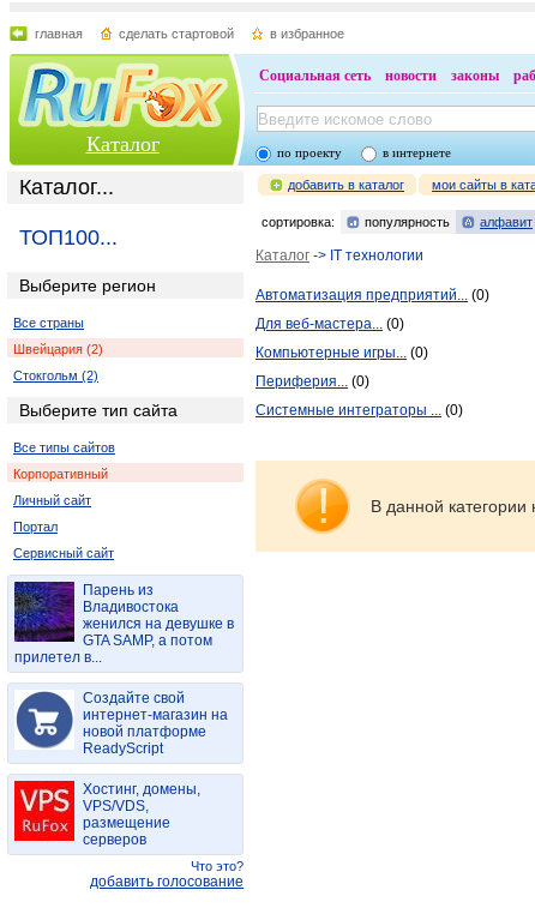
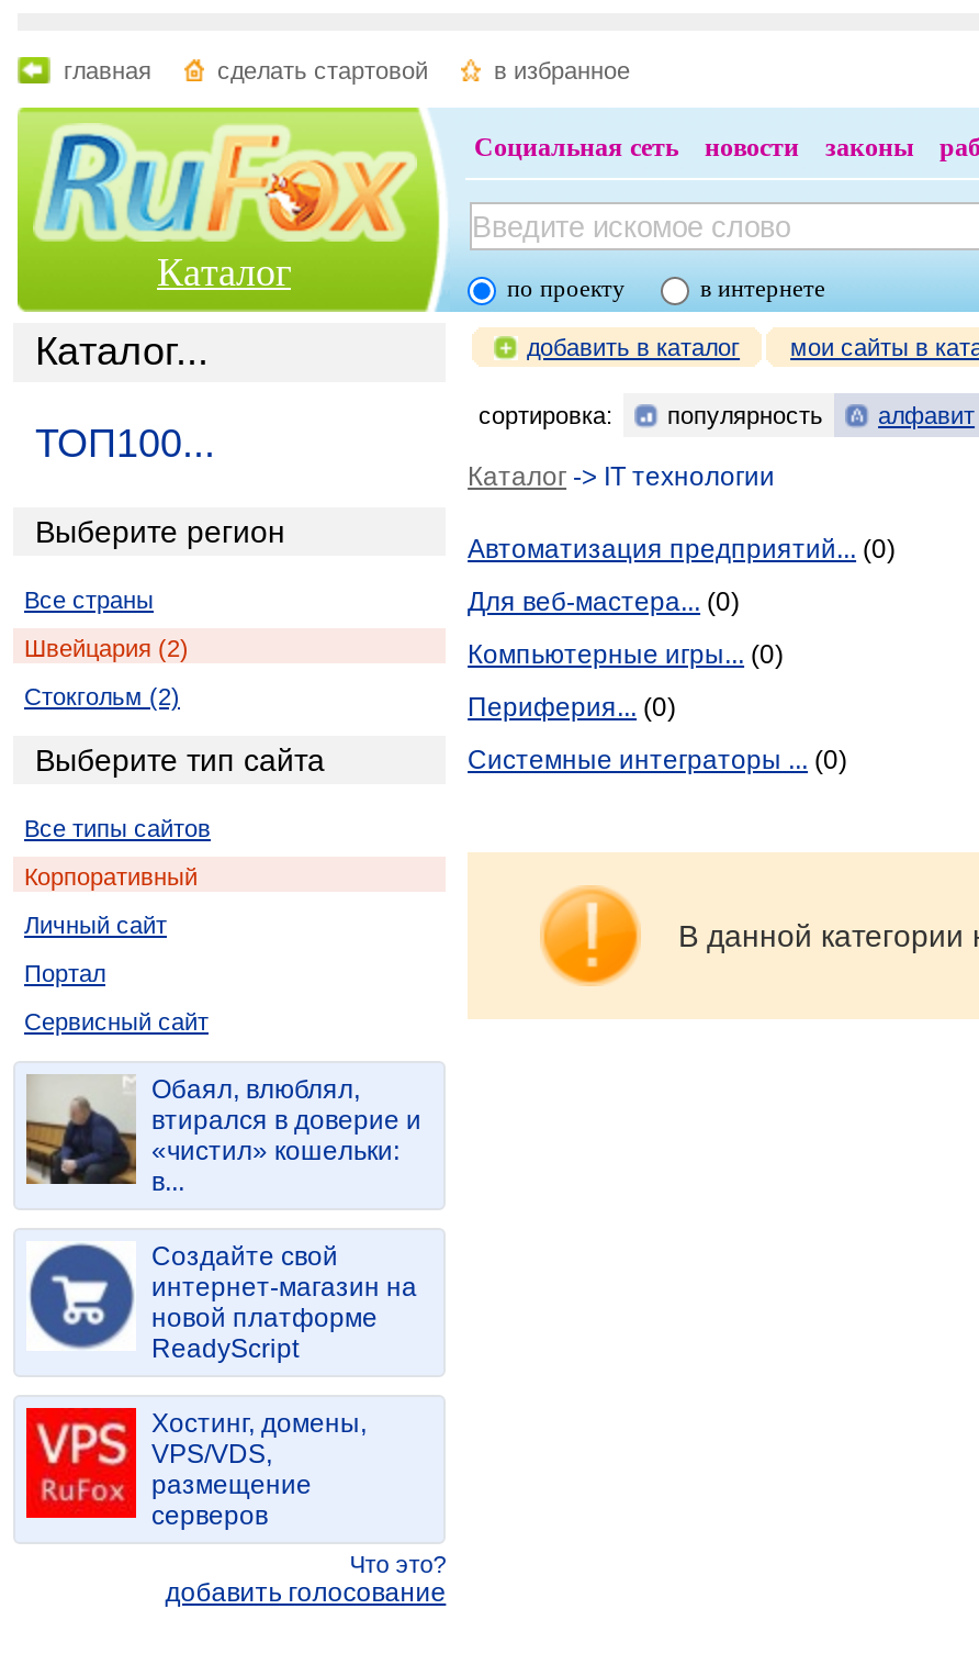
[13,581,234,666] [image] | Парень из | Владивостока | женился на девушке в | GTA SAMP, а потом | прилетел в... -> [24,1074,421,1197] [image] | Обаял, влюблял, | втирался в доверие и | «чистил» кошельки: | в...

